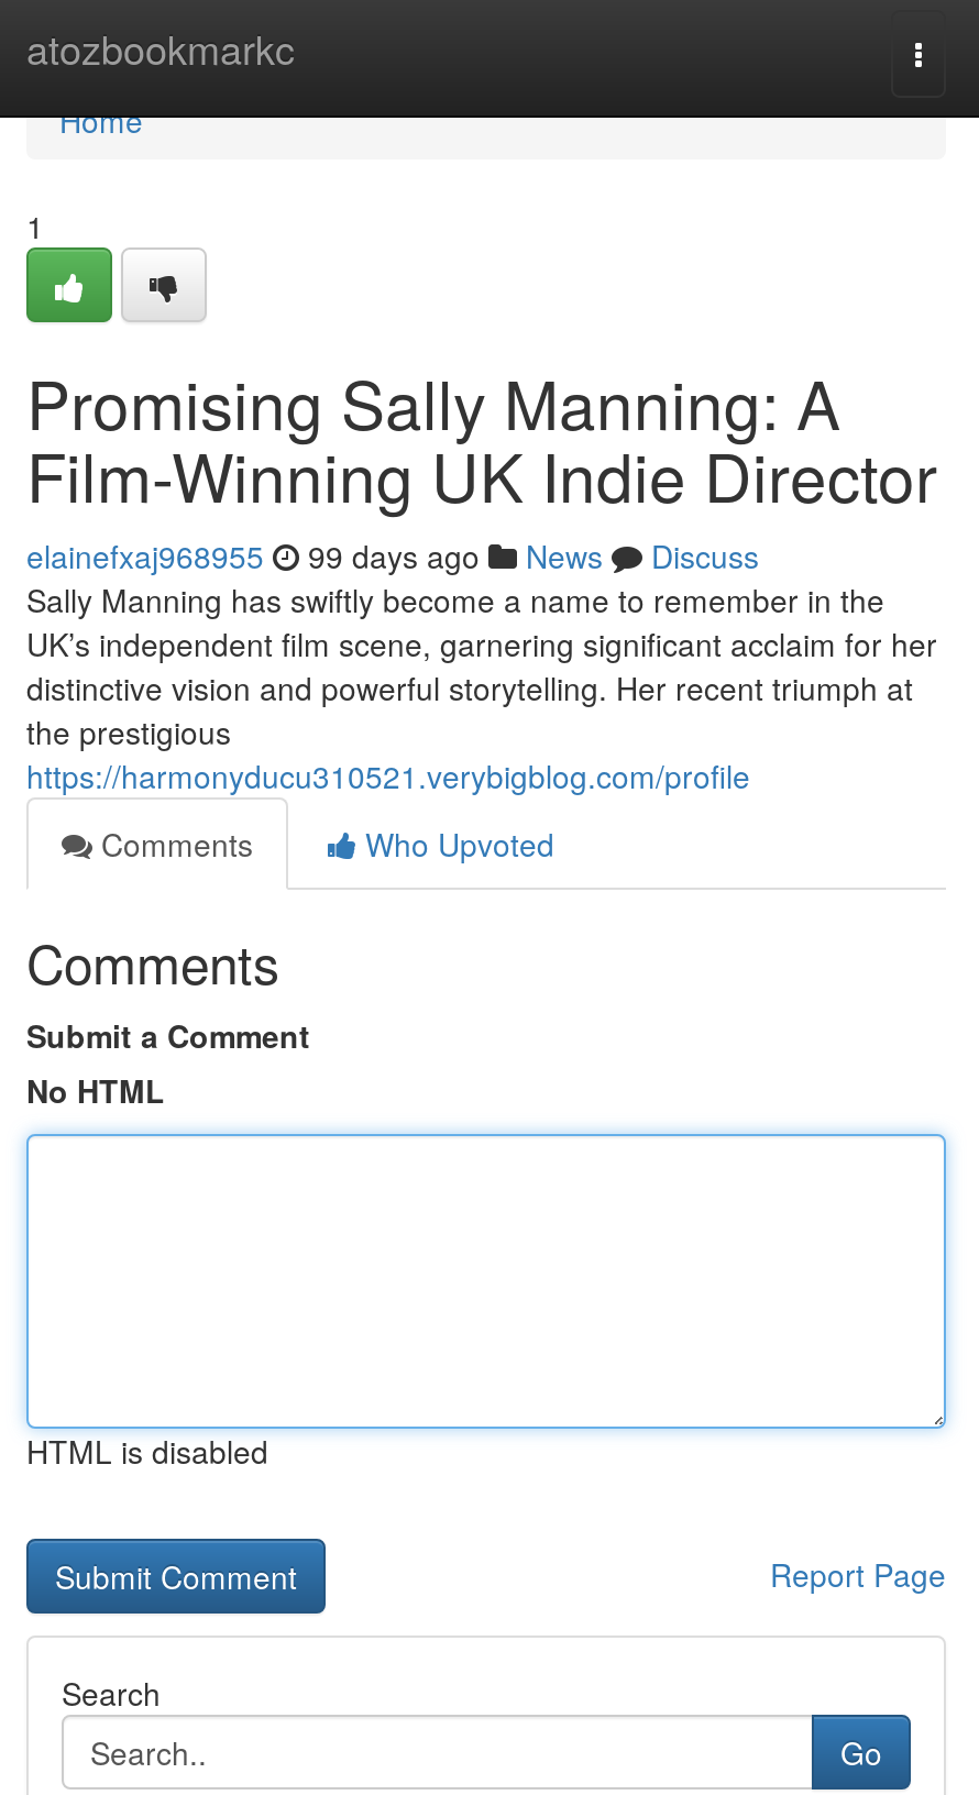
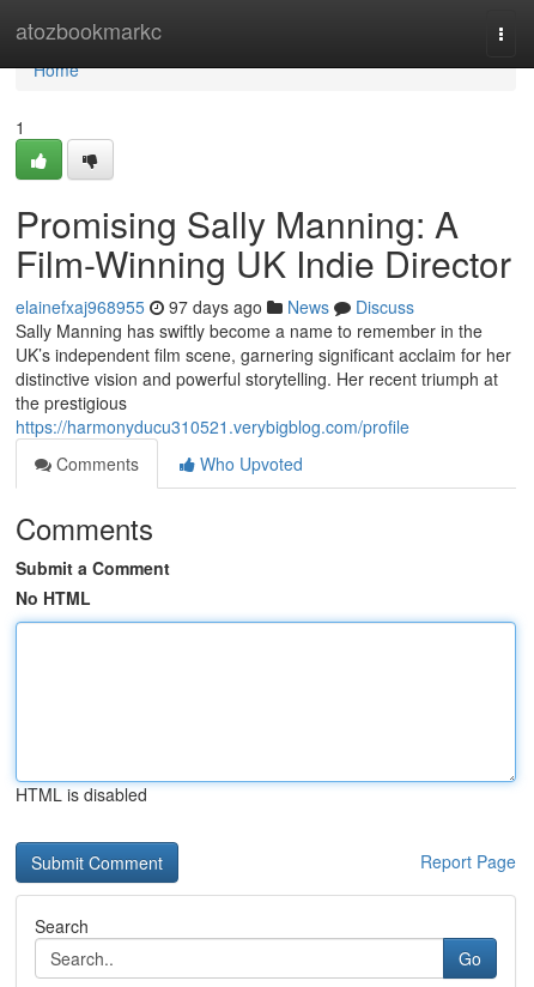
[26,533,759,577] elainefxaj968955 99 days ago News Discuss -> [16,295,414,319] elainefxaj968955 97 days ago News Discuss

